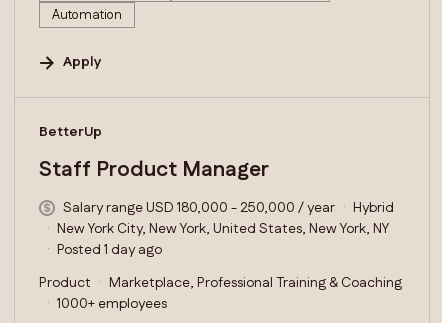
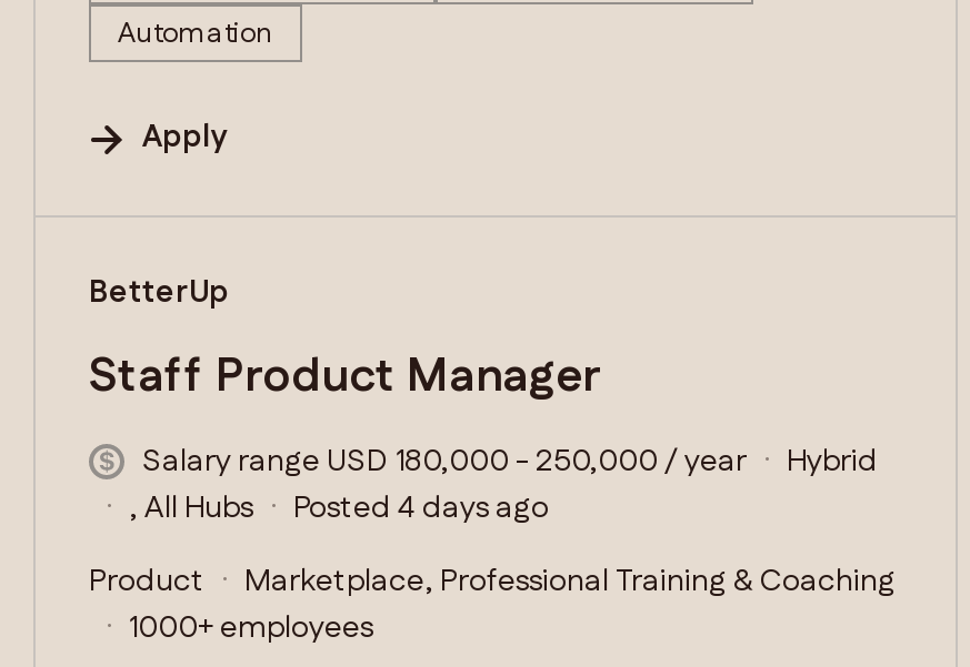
[57,219,389,260] New York City, New York, United States, New York, NY | Posted 1 day ago -> [129,486,549,530] , All Hubs | Posted 4 days ago

